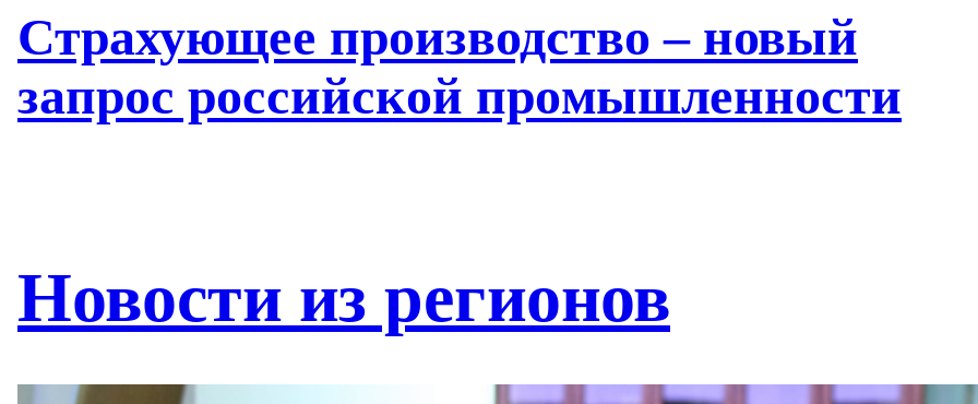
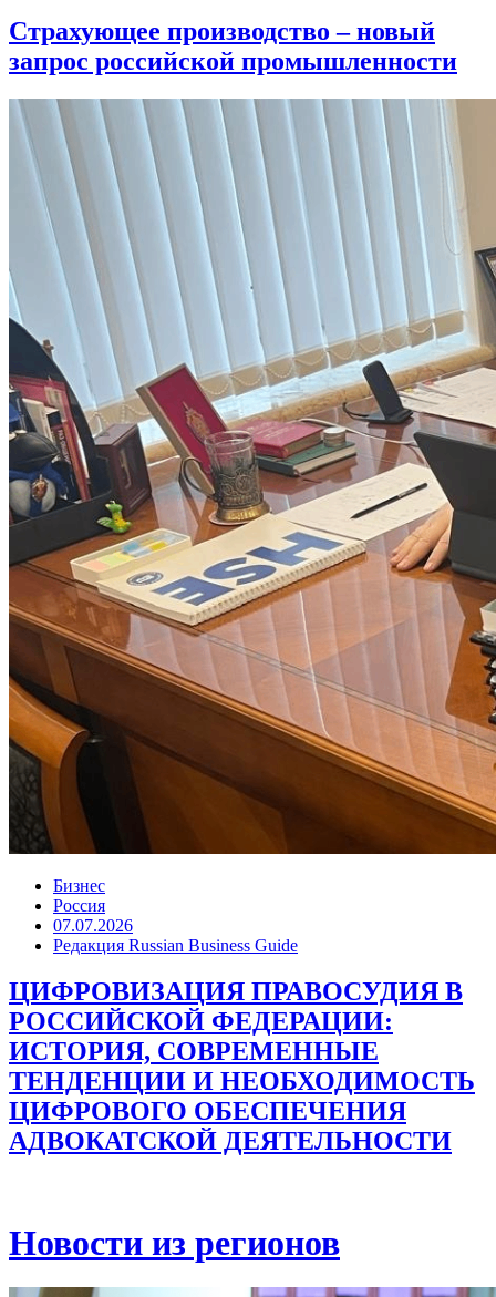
none -> [8,97,493,1156] [image] | Бизнес | Россия | 07.07.2026 | Редакция Russian Business Guide | ЦИФРОВИЗАЦИЯ ПРАВОСУДИЯ В | РОССИЙСКОЙ ФЕДЕРАЦИИ: | ИСТОРИЯ, СОВРЕМЕННЫЕ | ТЕНДЕНЦИИ И НЕОБХОДИМОСТЬ | ЦИФРОВОГО ОБЕСПЕЧЕНИЯ | АДВОКАТСКОЙ ДЕЯТЕЛЬНОСТИ

